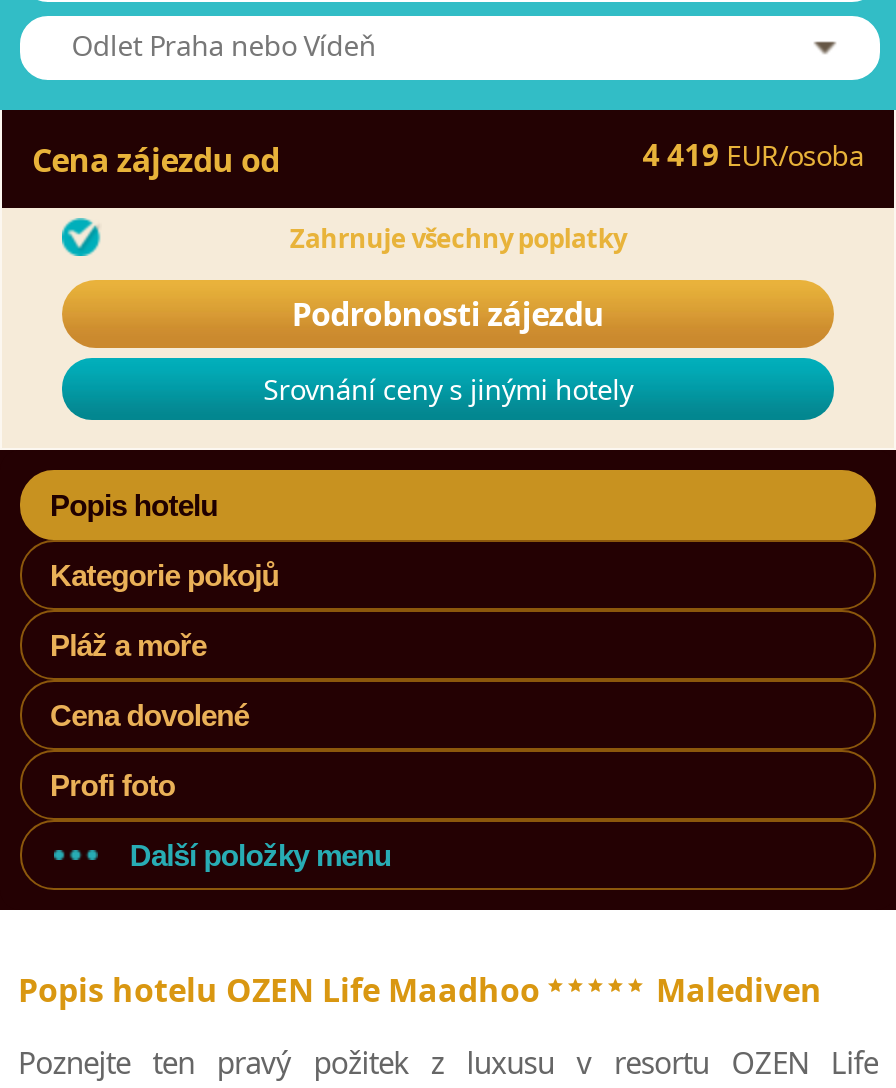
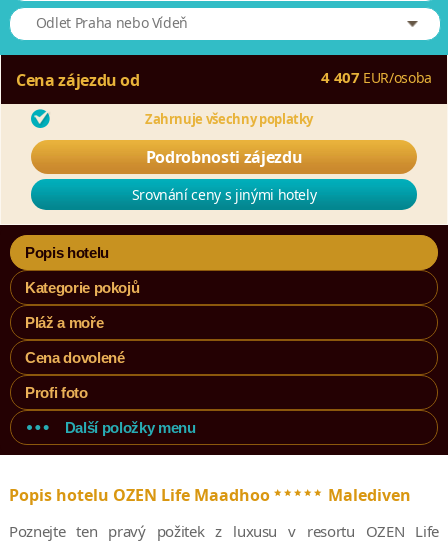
[642,134,864,174] 4 419 EUR/osoba -> [321,67,432,87] 4 407 EUR/osoba

